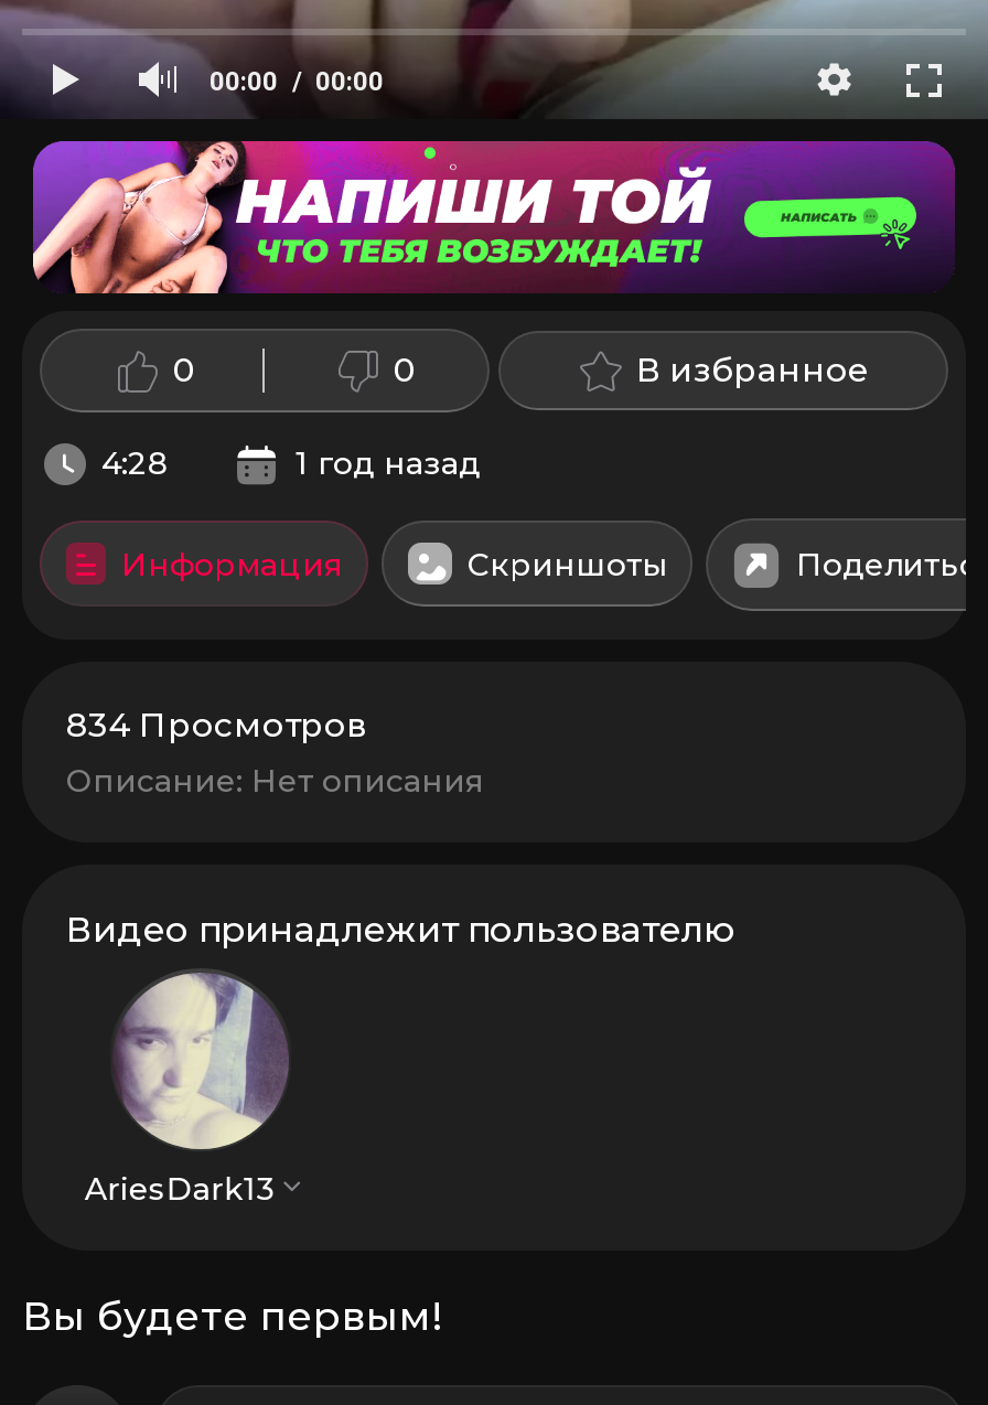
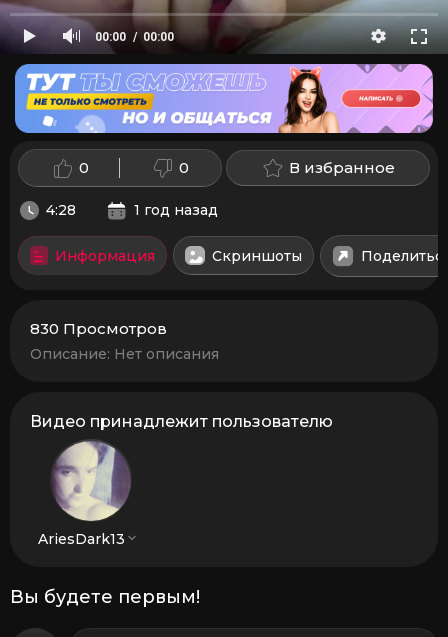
[31,139,955,296] [image] -> [14,63,434,134] [image]
[66,703,368,745] 834 Просмотров -> [30,319,167,338] 830 Просмотров

